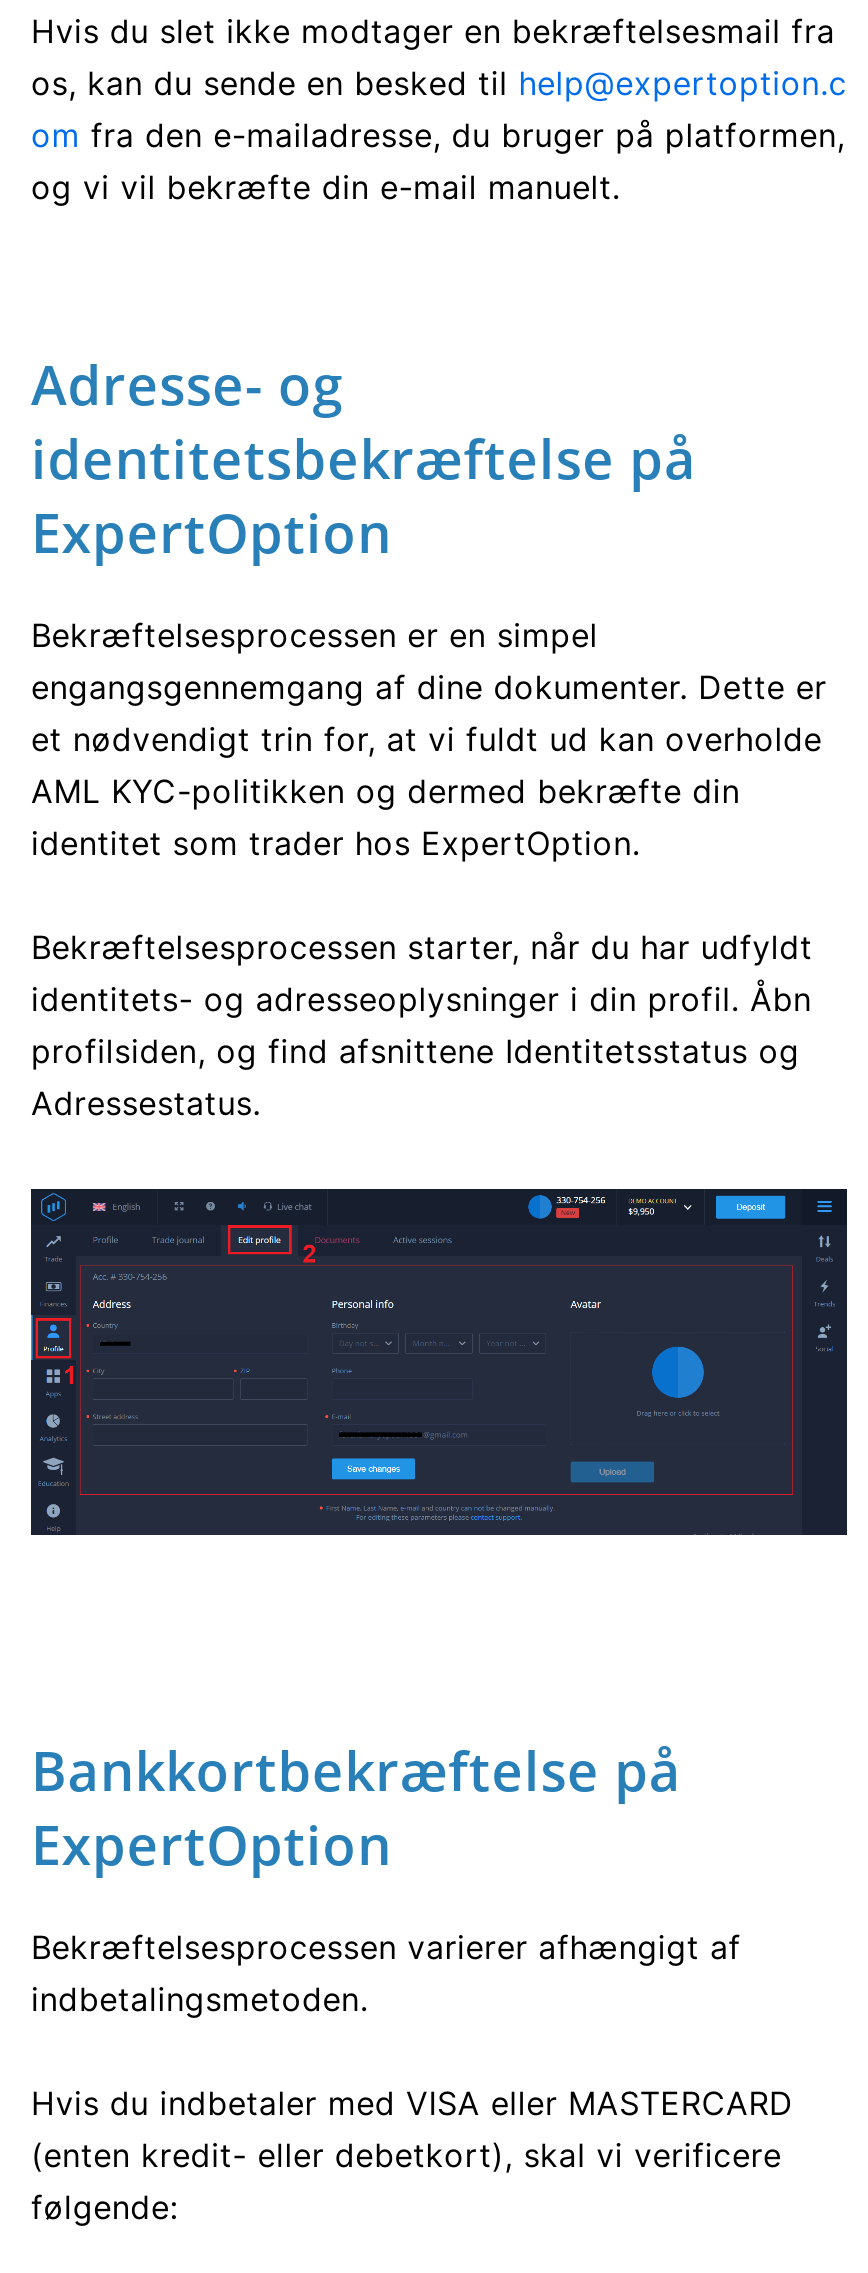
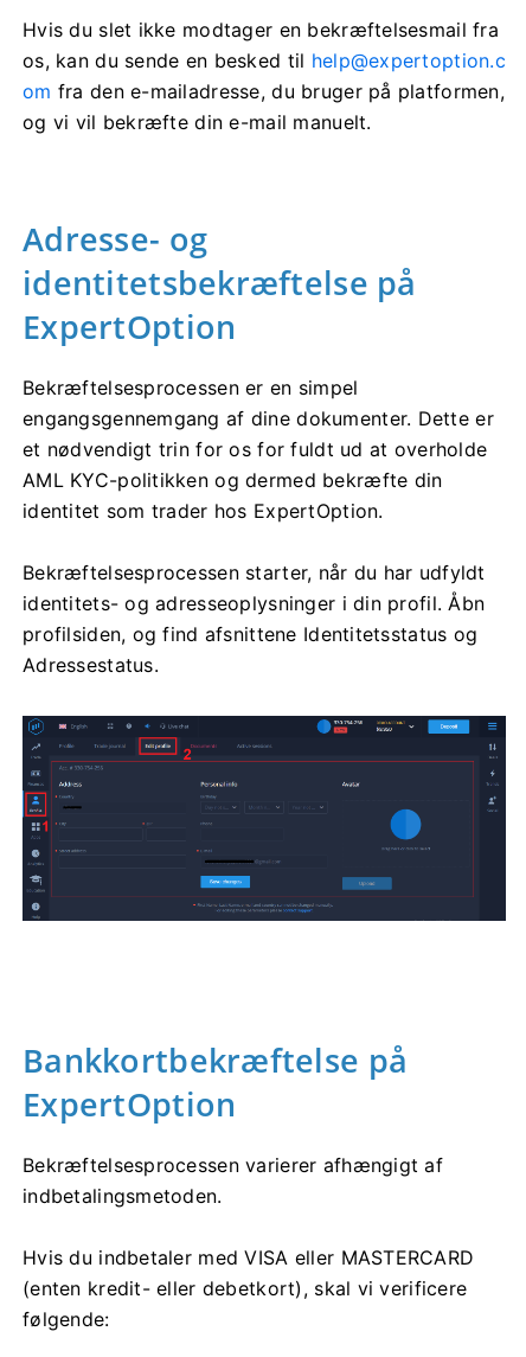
[31,719,822,759] et nødvendigt trin for, at vi fuldt ud kan overholde -> [23,438,487,461] et nødvendigt trin for os for fuldt ud at overholde

